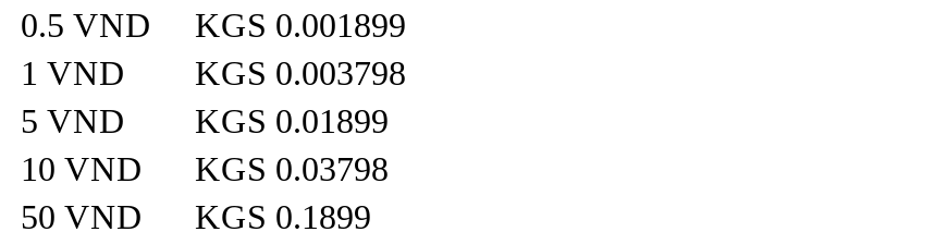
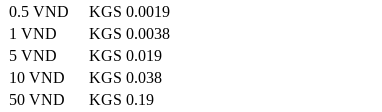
[21,7,406,44] 0.5 VND KGS 0.001899 -> [9,3,170,20] 0.5 VND KGS 0.0019
[21,55,406,92] 1 VND KGS 0.003798 -> [9,25,170,42] 1 VND KGS 0.0038
[21,103,389,140] 5 VND KGS 0.01899 -> [9,47,162,64] 5 VND KGS 0.019
[21,151,389,188] 10 VND KGS 0.03798 -> [9,69,162,86] 10 VND KGS 0.038
[21,199,371,236] 50 VND KGS 0.1899 -> [9,91,154,108] 50 VND KGS 0.19

